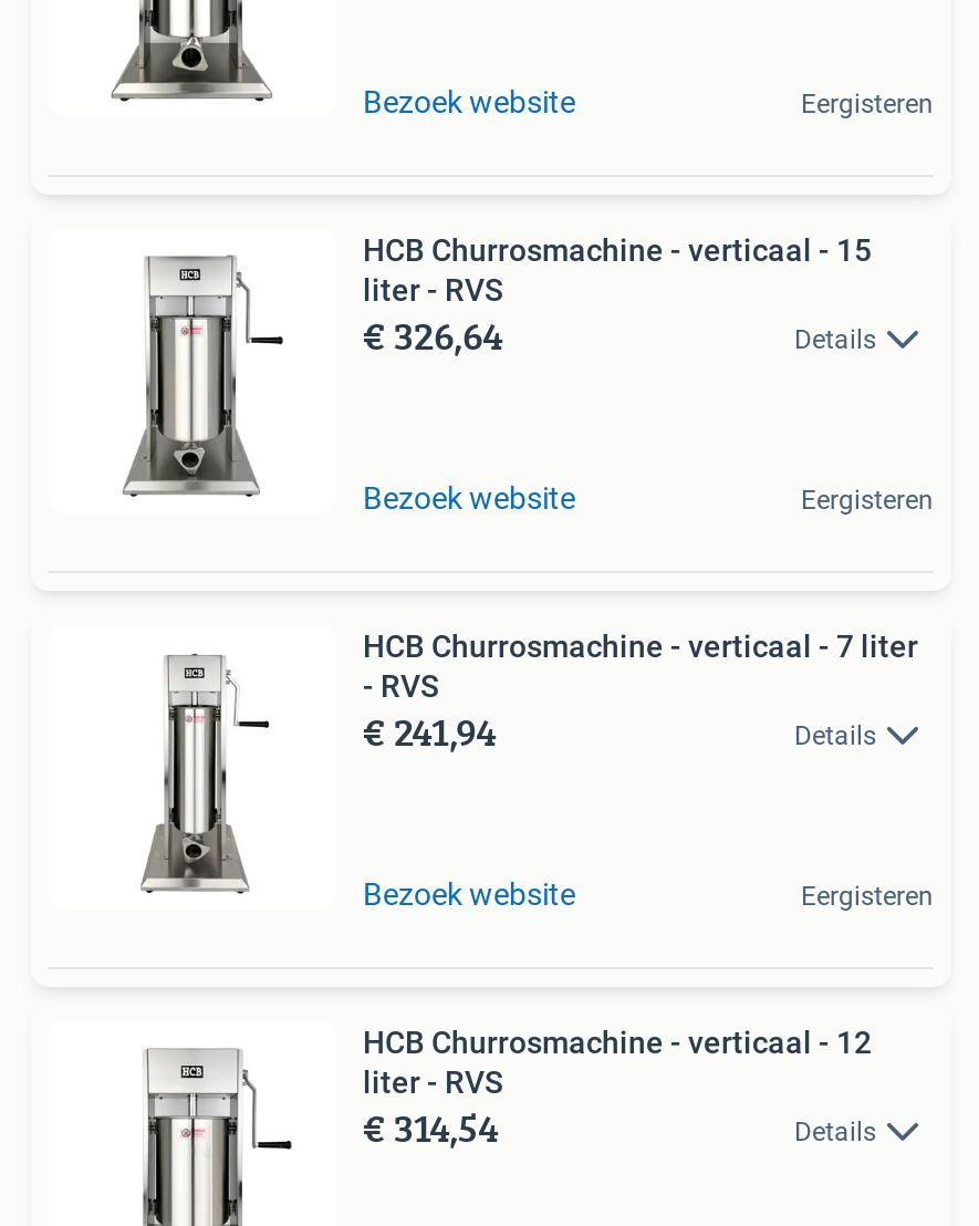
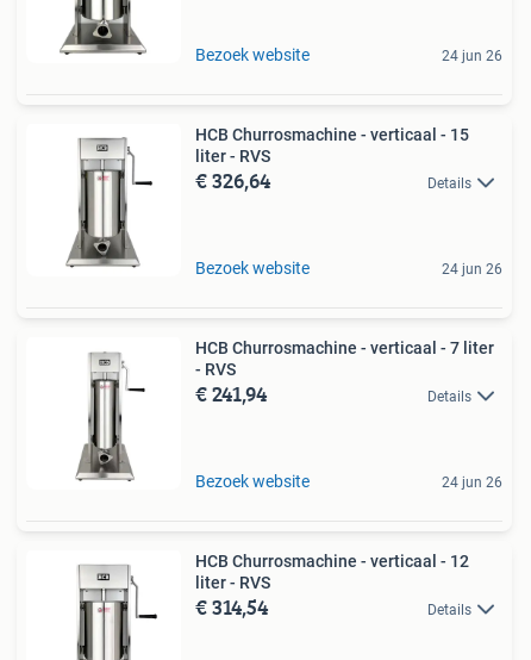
[801,88,934,119] Eergisteren -> [442,47,502,64] 24 jun 26
[801,484,934,515] Eergisteren -> [442,261,502,277] 24 jun 26
[801,880,934,911] Eergisteren -> [442,474,502,491] 24 jun 26

